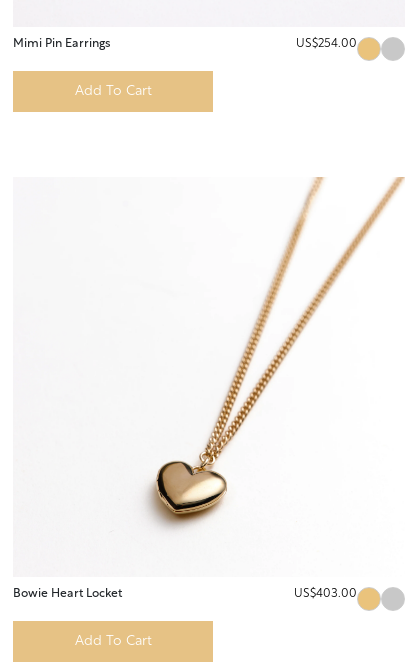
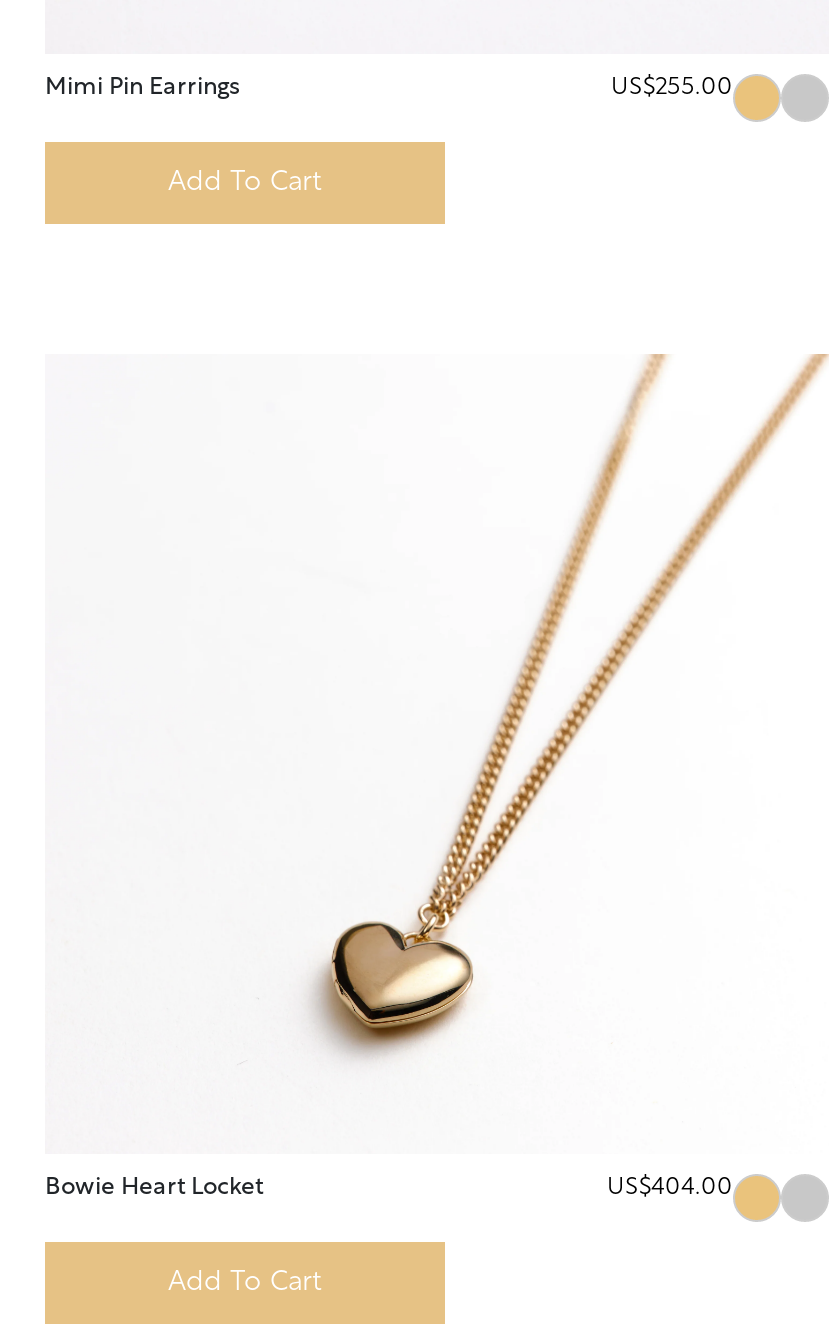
[296,38,357,50] US$254.00 -> [611,76,733,100] US$255.00
[294,588,357,600] US$403.00 -> [607,1176,733,1200] US$404.00

